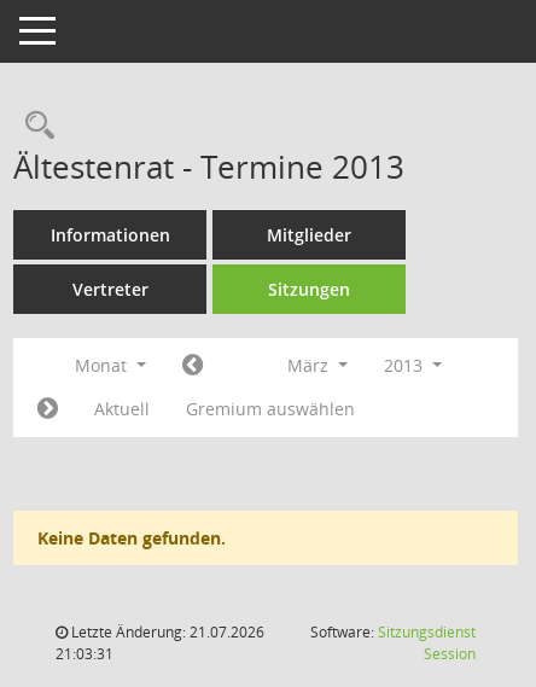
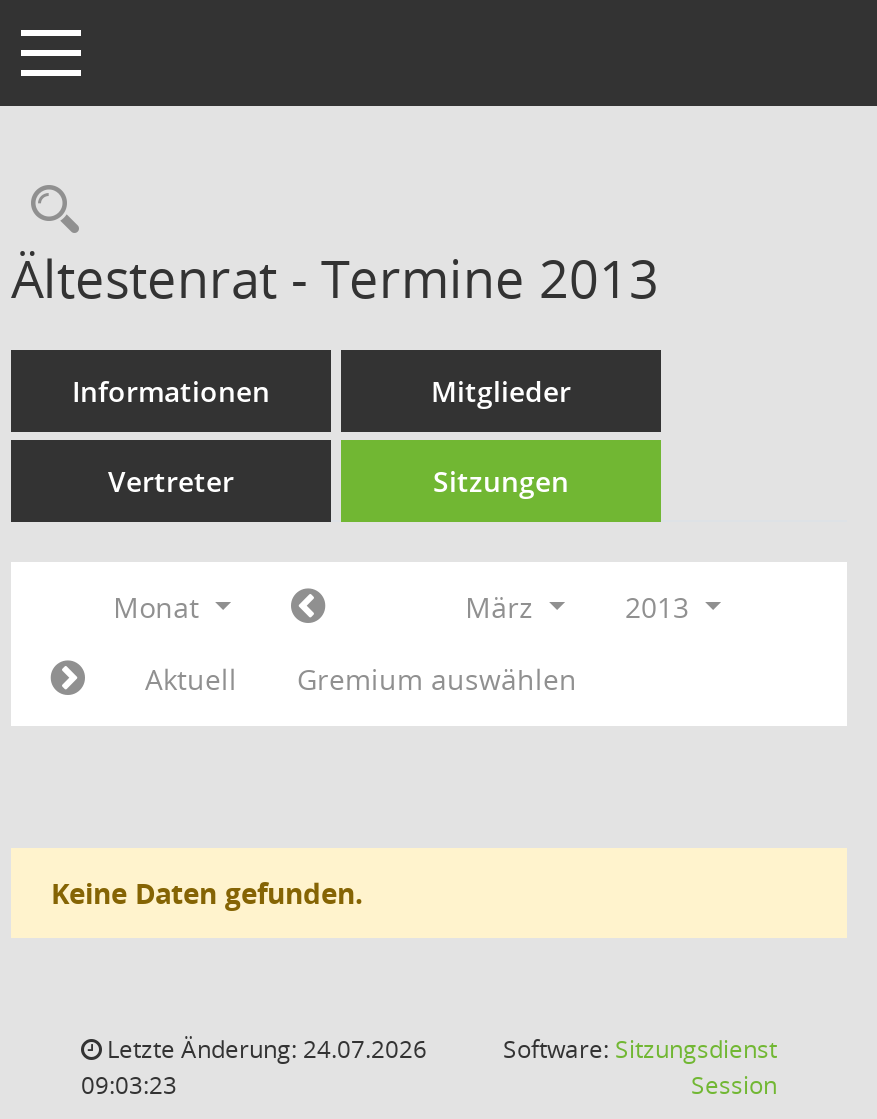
[68,622,264,642] Letzte Änderung: 21.07.2026 -> [101,1032,427,1066] Letzte Änderung: 24.07.2026
[56,644,113,664] 21:03:31 -> [81,1068,177,1102] 09:03:23

